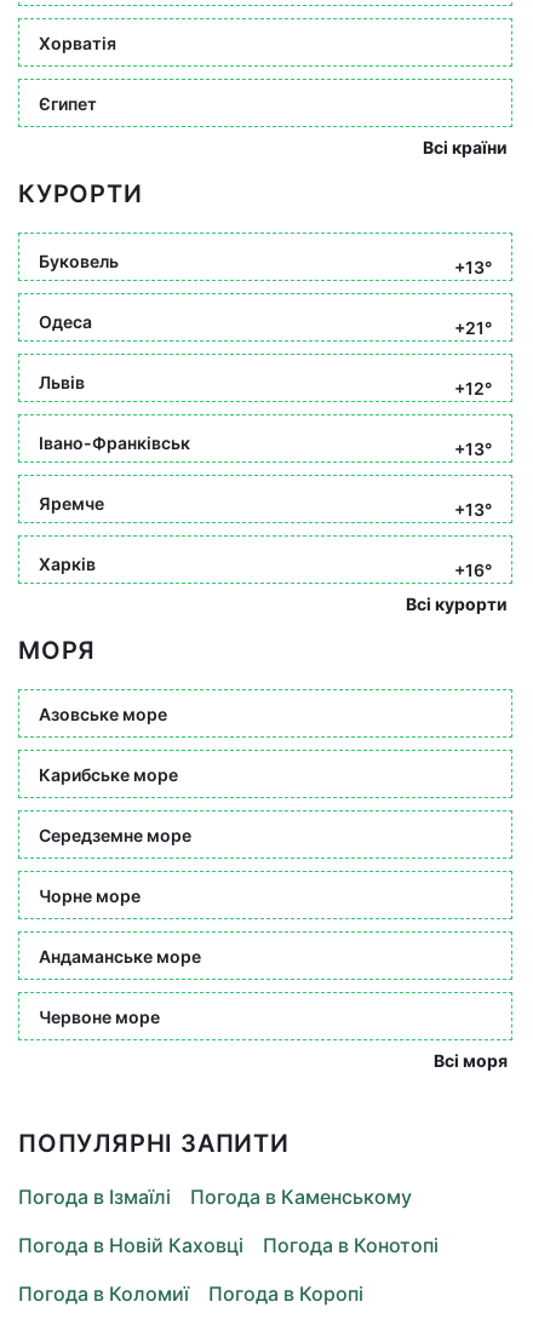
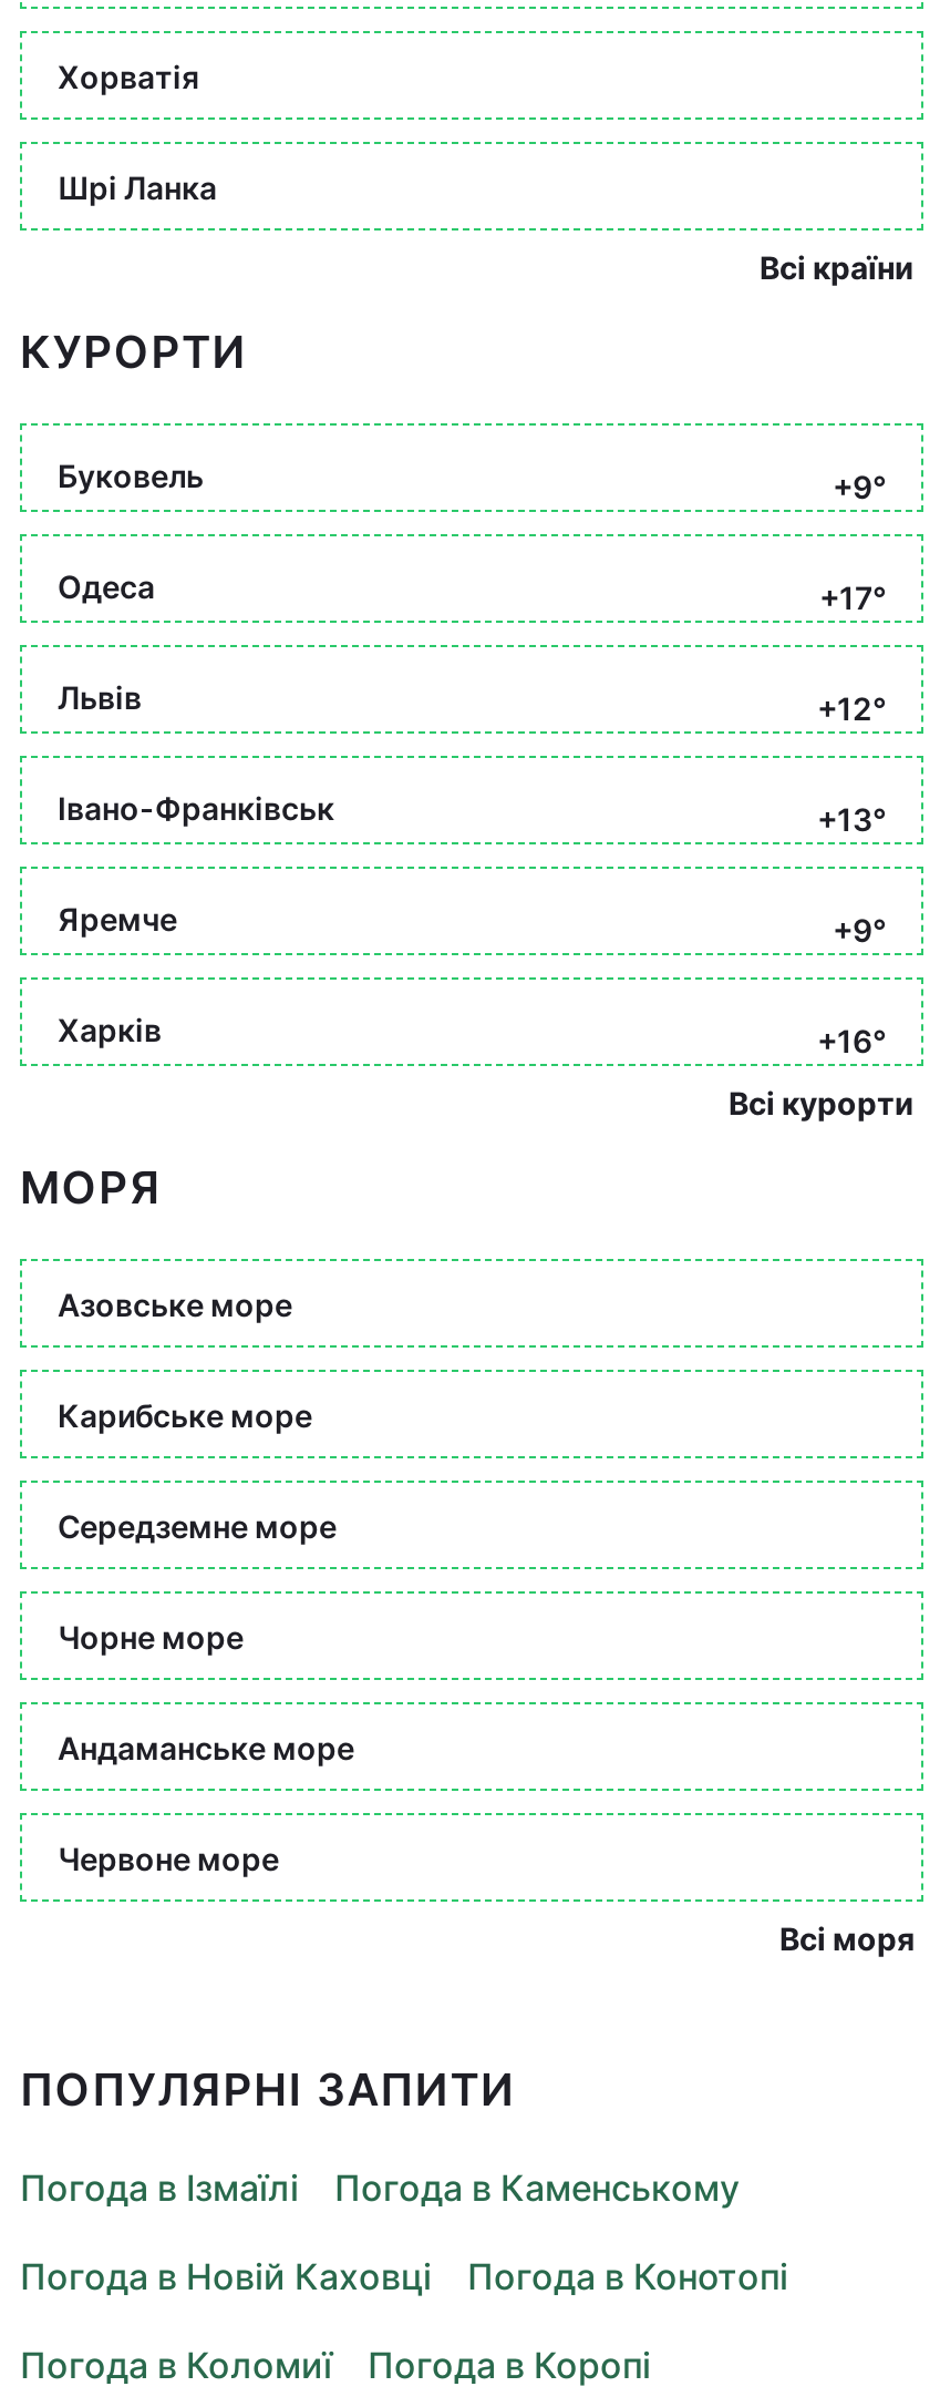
[39,93,97,113] Єгипет -> [58,167,217,205] Шрі Ланка
[454,257,492,277] +13° -> [833,468,886,505] +9°
[454,317,492,338] +21° -> [819,578,886,616] +17°
[454,499,492,520] +13° -> [833,911,886,949] +9°

